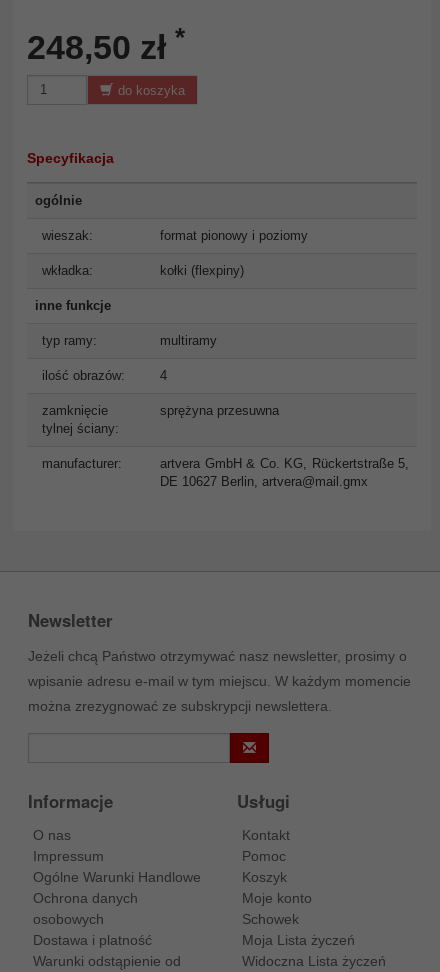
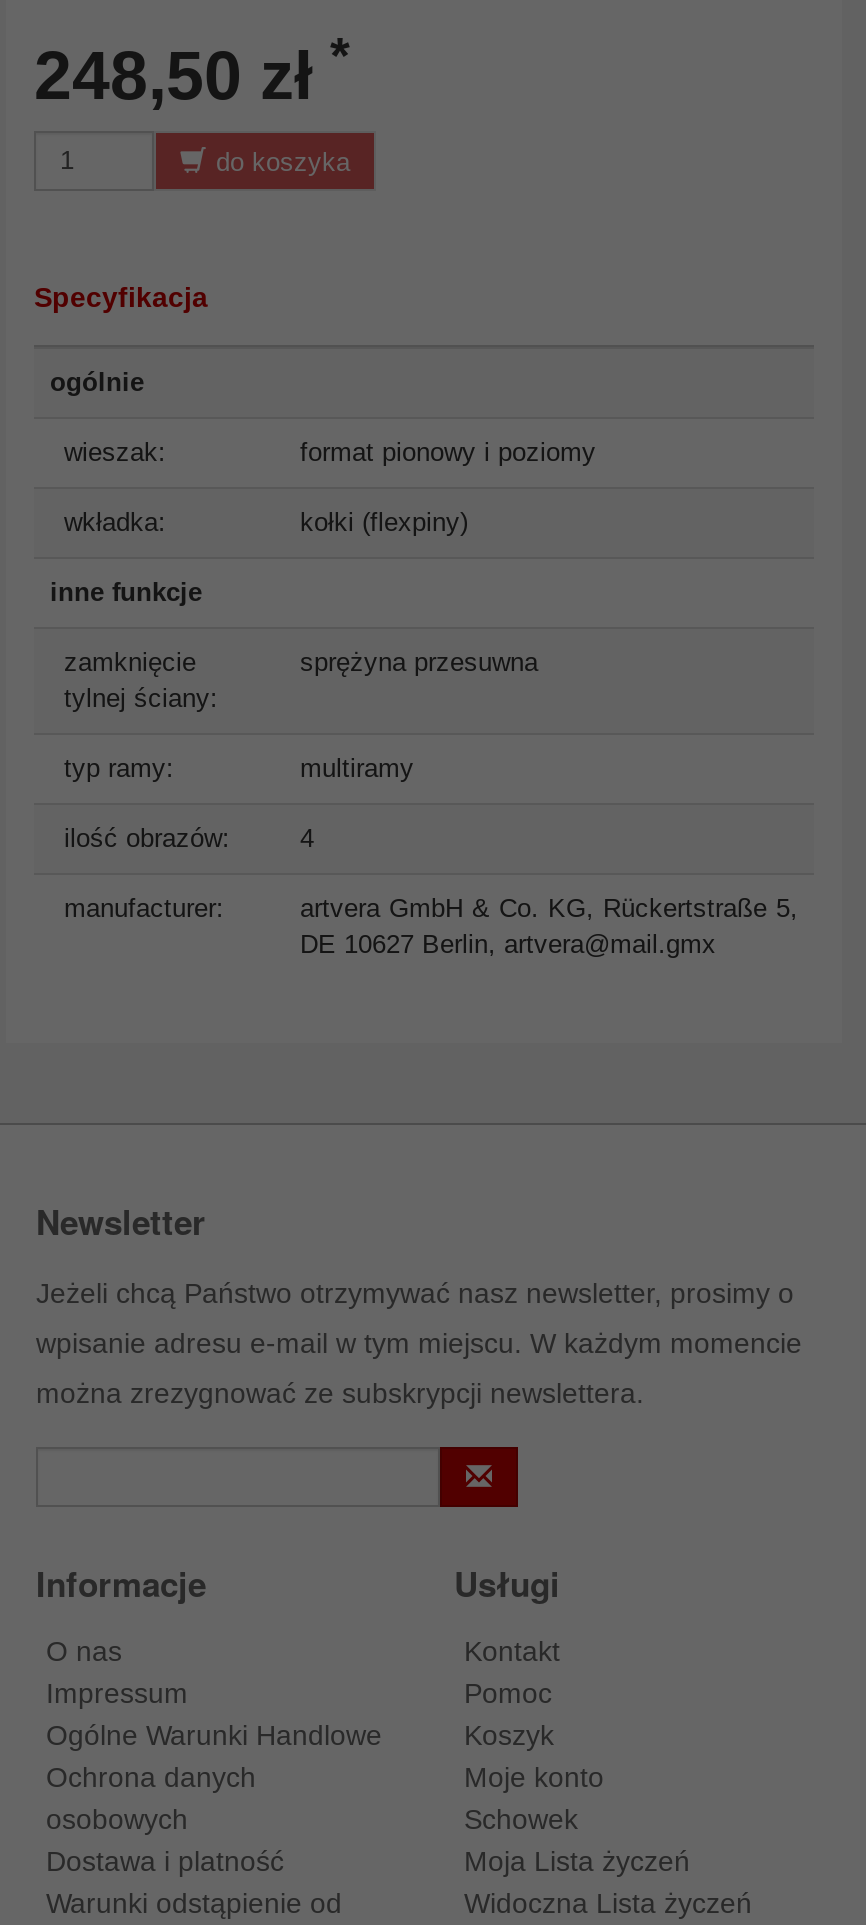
moved [42,333,217,383] -> [64,753,414,853]: typ ramy: | multiramy | ilość obrazów: | 4
moved [42,403,119,436] -> [64,647,218,713]: zamknięcie | tylnej ściany:
moved [160,403,279,418] -> [300,647,538,677]: sprężyna przesuwna

